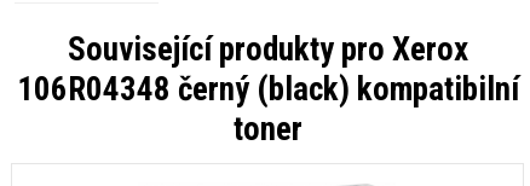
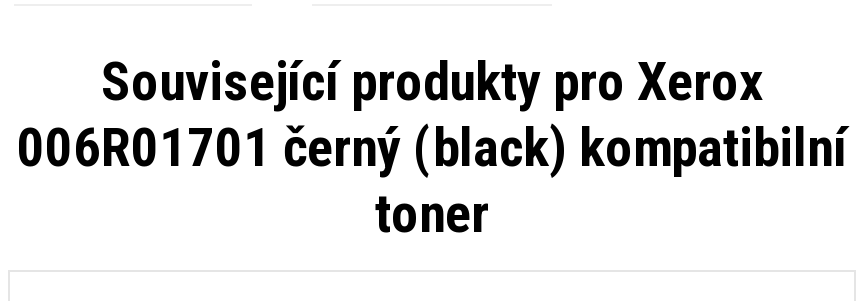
[16,70,519,108] 106R04348 černý (black) kompatibilní -> [17,115,847,179] 006R01701 černý (black) kompatibilní

